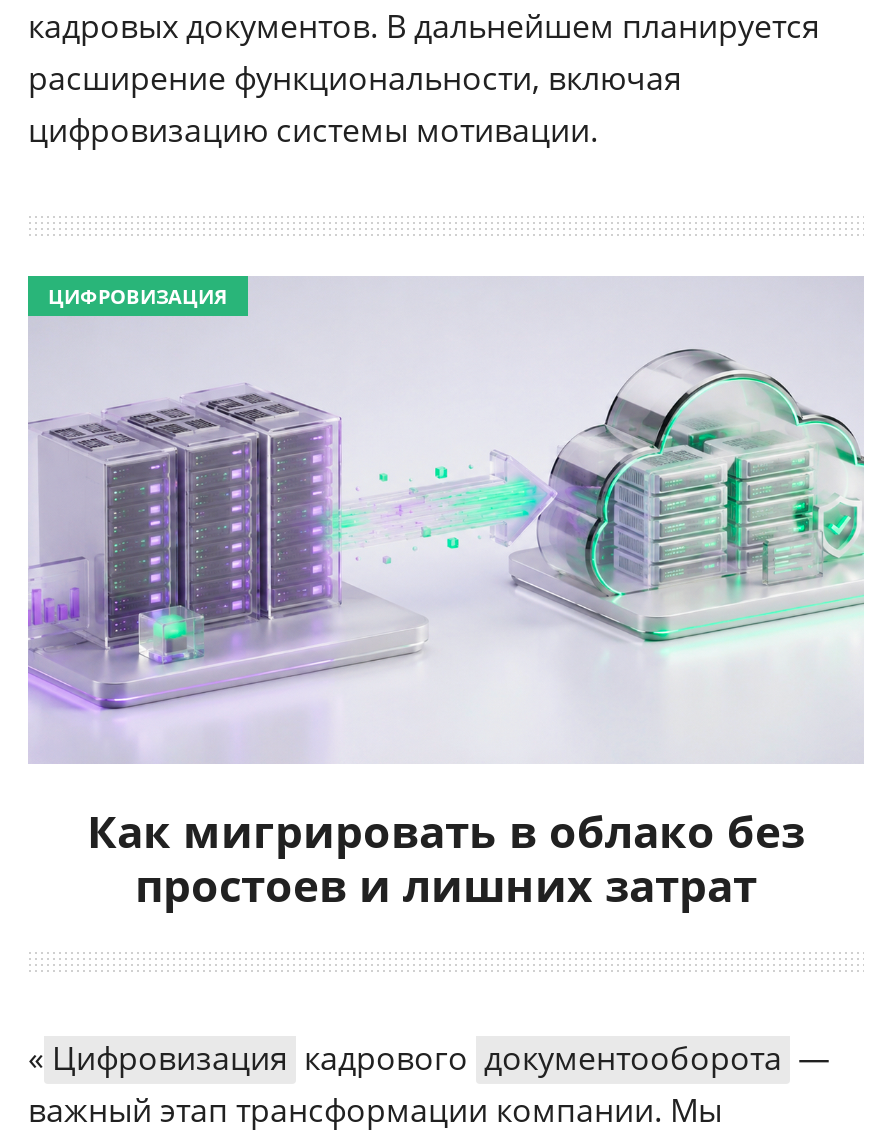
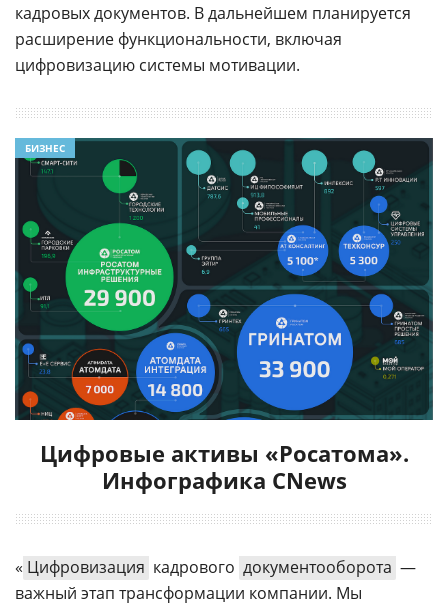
[26,276,866,764] [image] | ЦИФРОВИЗАЦИЯ -> [14,137,434,421] [image] | БИЗНЕС
[87,800,805,914] Как мигрировать в облако без | простоев и лишних затрат -> [39,438,408,495] Цифровые активы «Росатома». | Инфографика CNews

